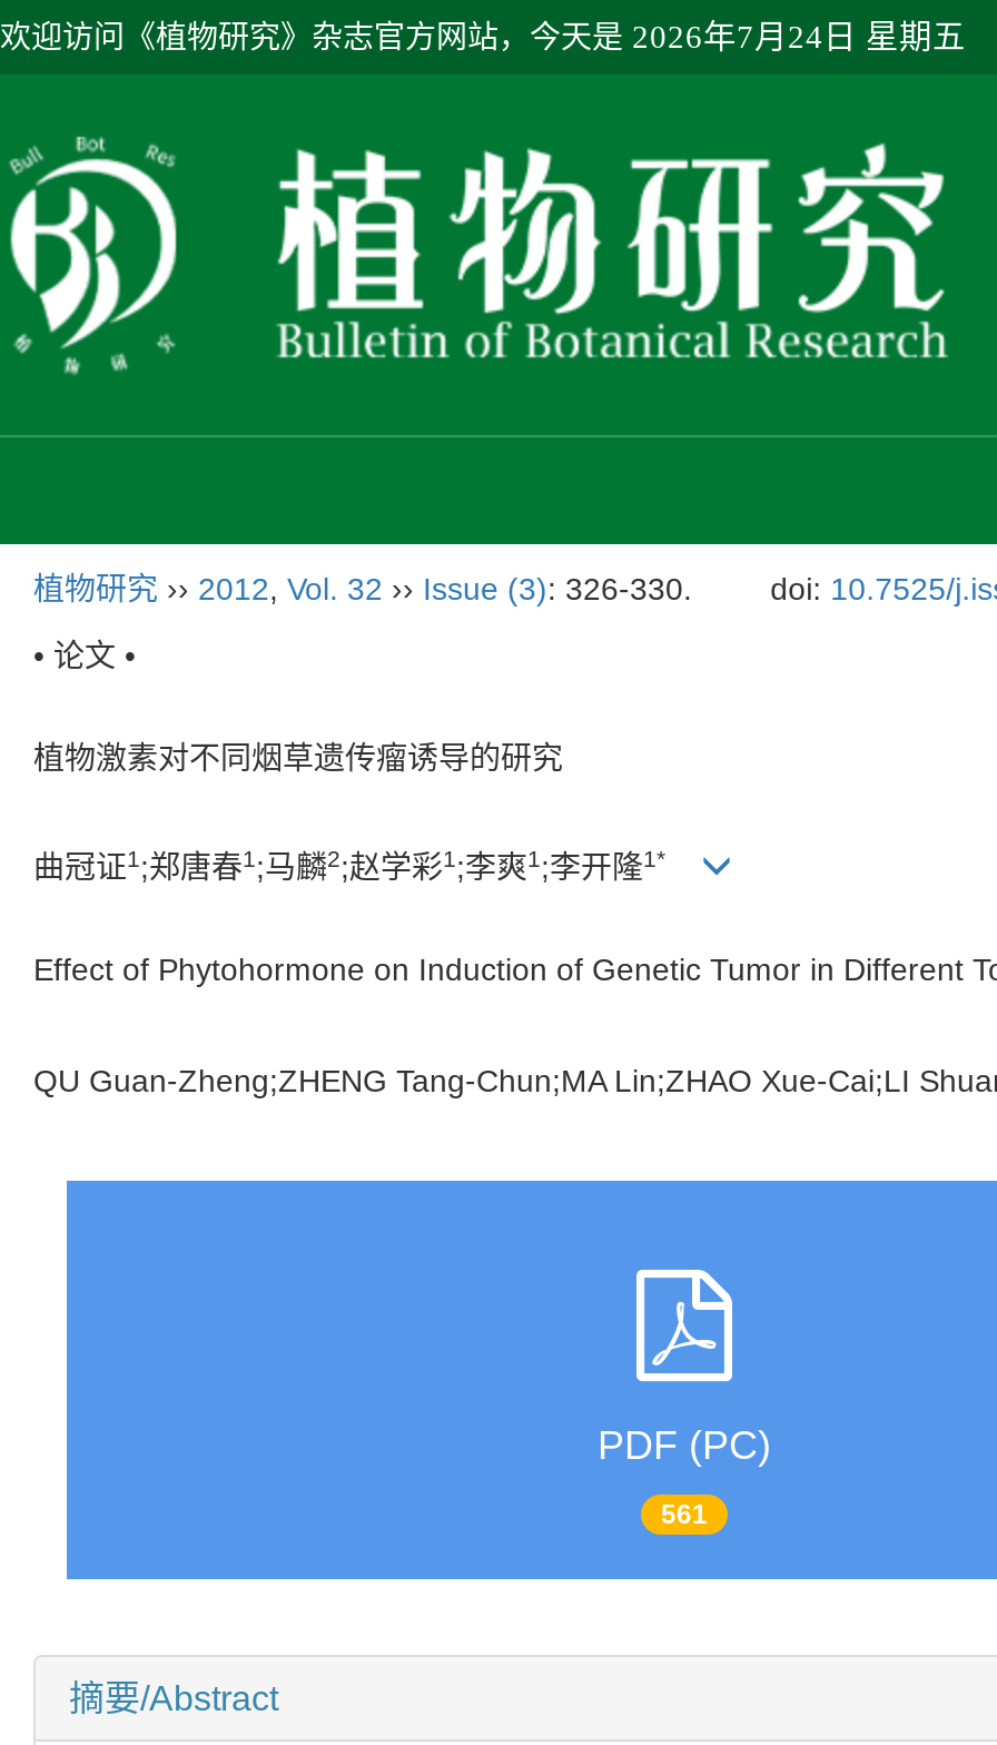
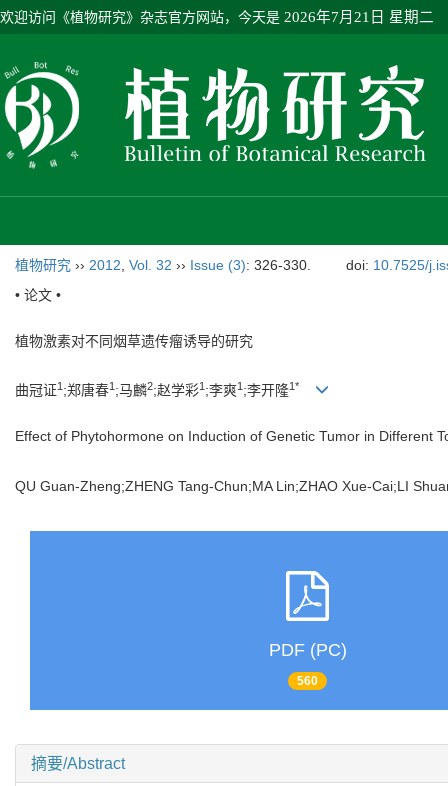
[0,19,966,55] 欢迎访问《植物研究》杂志官方网站，今天是2026年7月24日 星期五 -> [0,9,434,25] 欢迎访问《植物研究》杂志官方网站，今天是2026年7月21日 星期二
[661,1499,708,1531] 561 -> [297,674,318,688] 560

